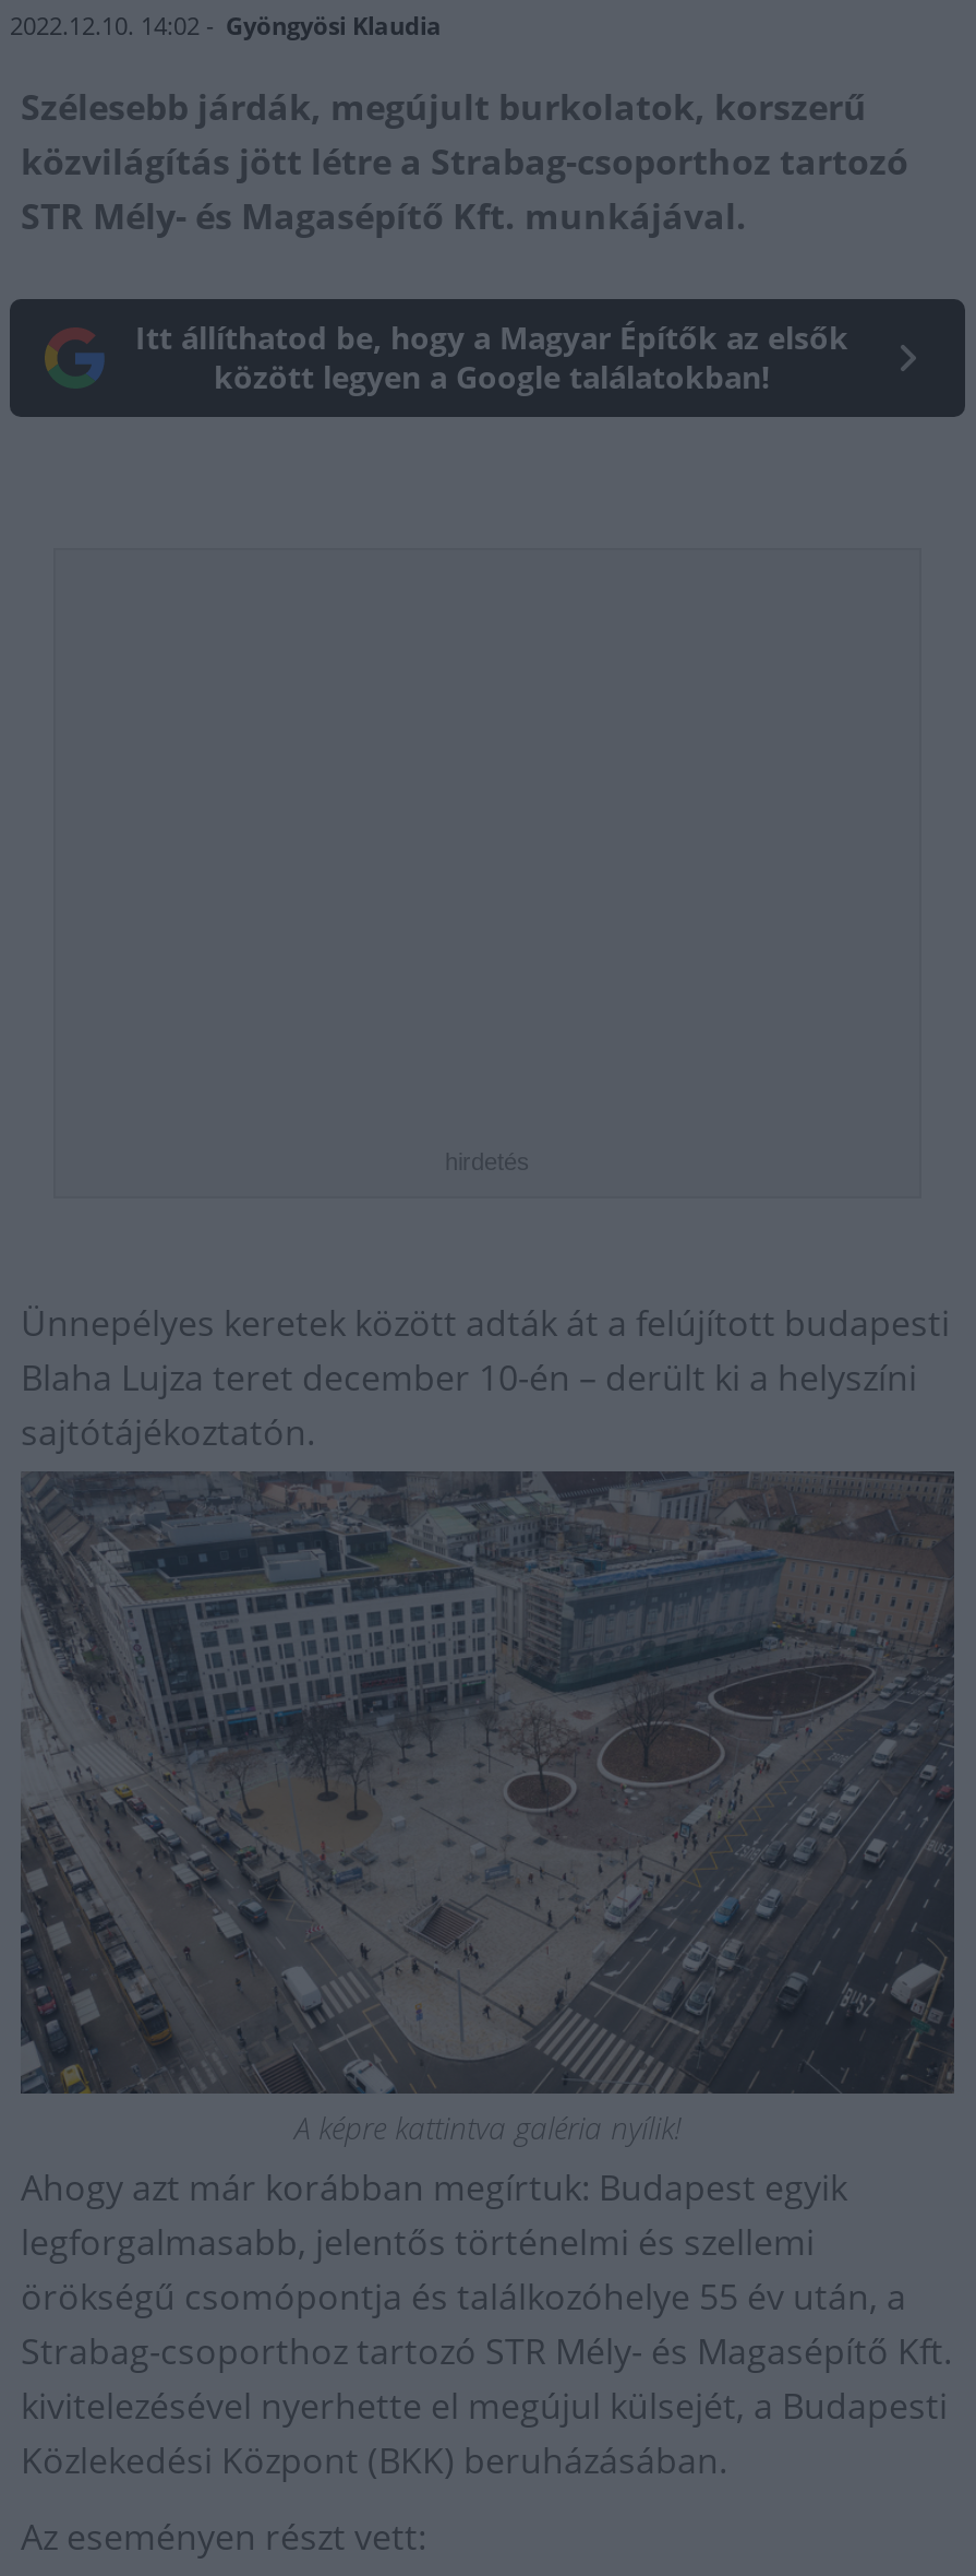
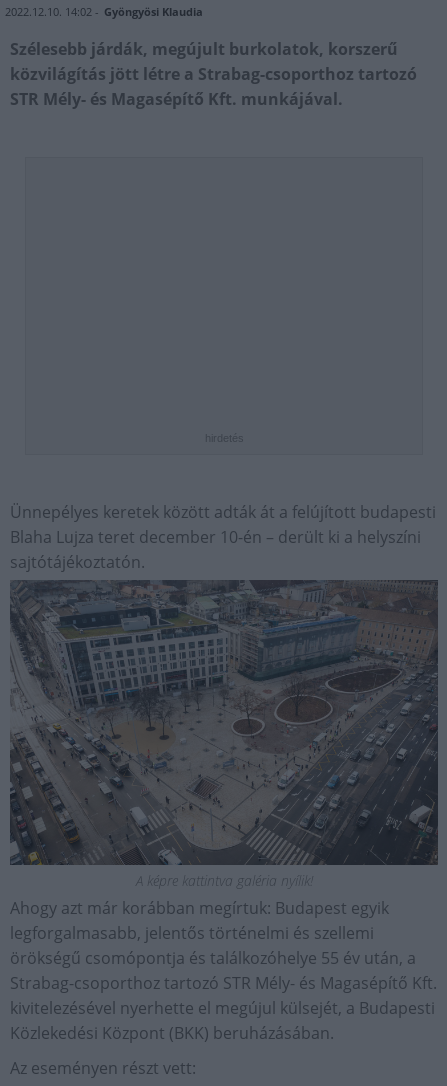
[135,317,848,397] Itt állíthatod be, hogy a Magyar Építők az elsők | között legyen a Google találatokban! -> none

